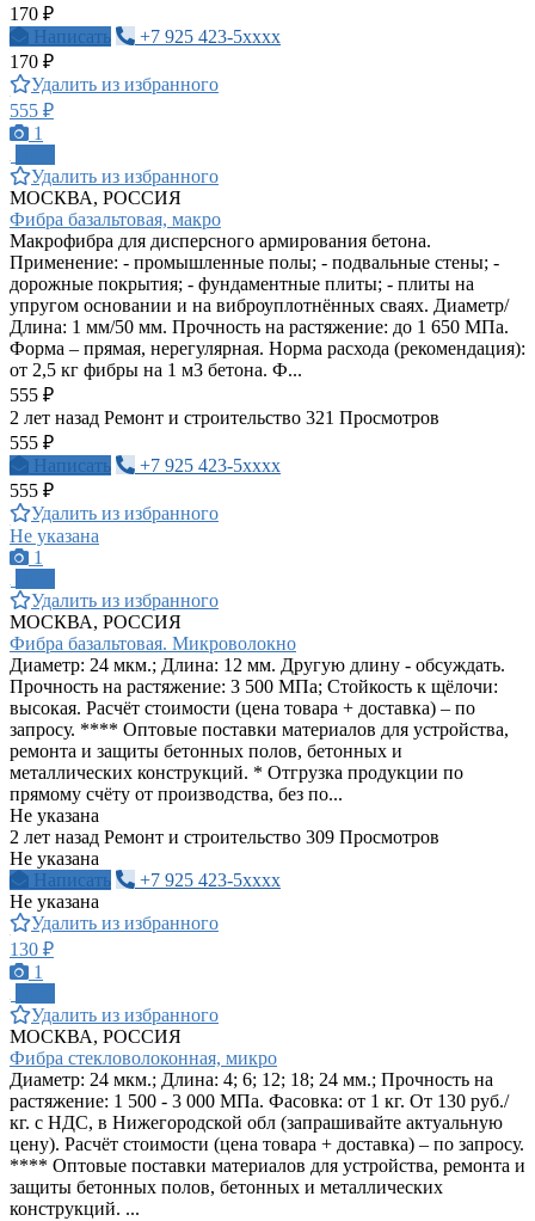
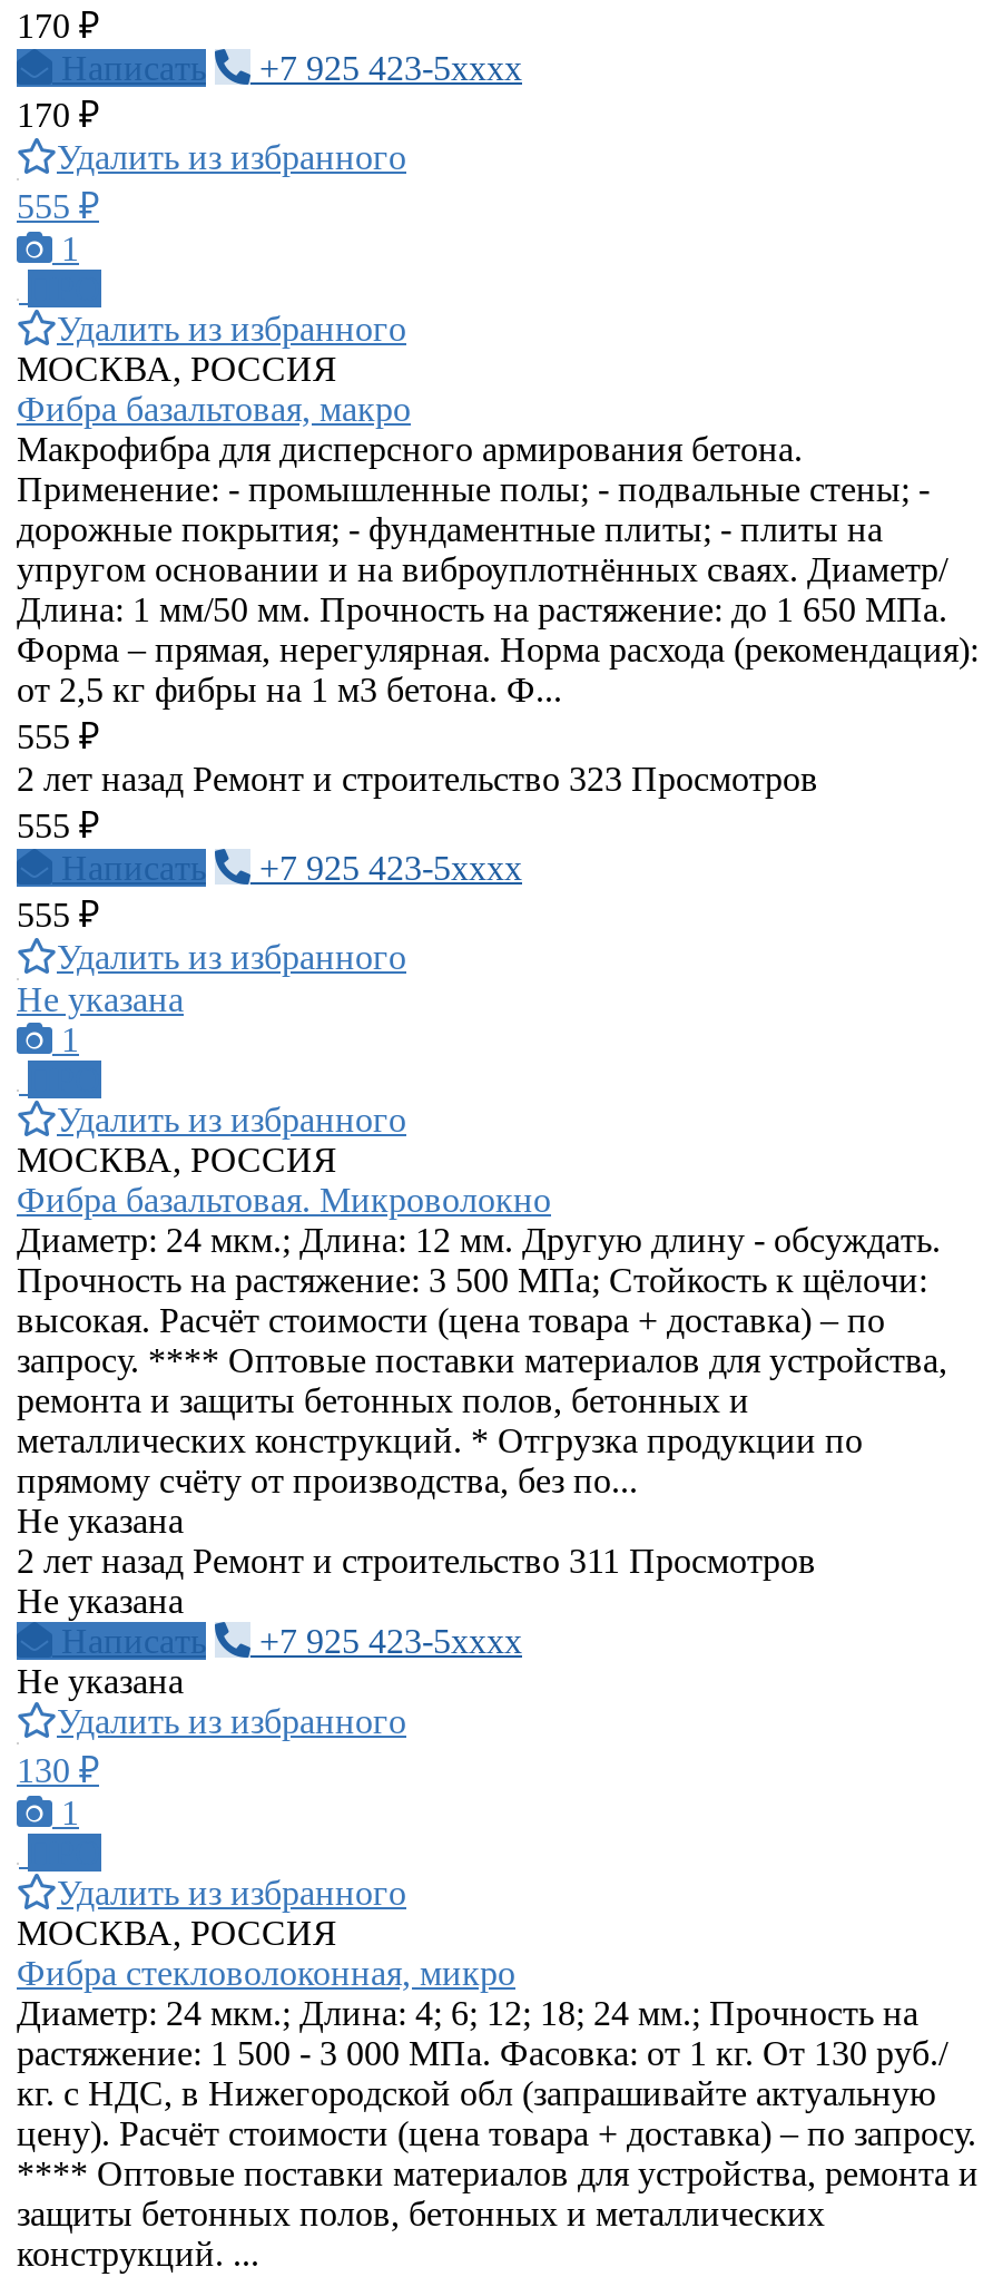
[10,407,439,428] 2 лет назад Ремонт и строительство 321 Просмотров -> [17,760,818,798] 2 лет назад Ремонт и строительство 323 Просмотров
[10,827,439,847] 2 лет назад Ремонт и строительство 309 Просмотров -> [17,1542,816,1580] 2 лет назад Ремонт и строительство 311 Просмотров

